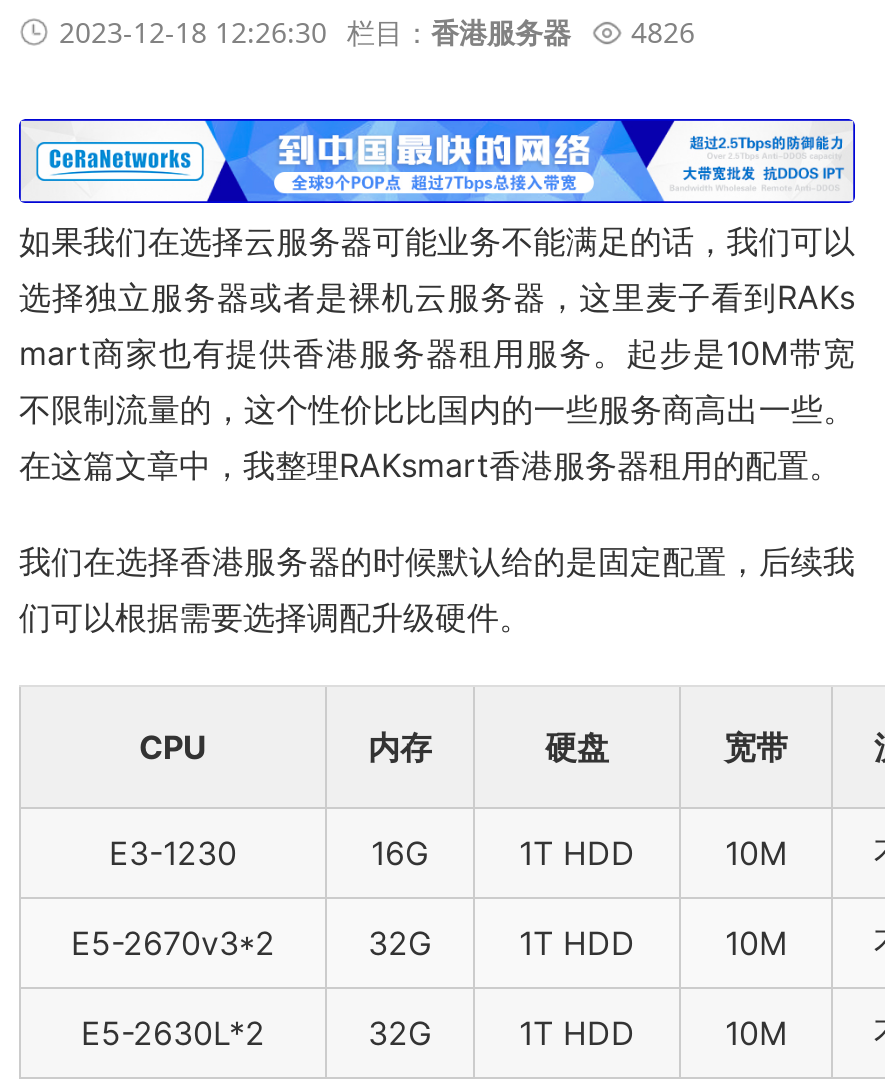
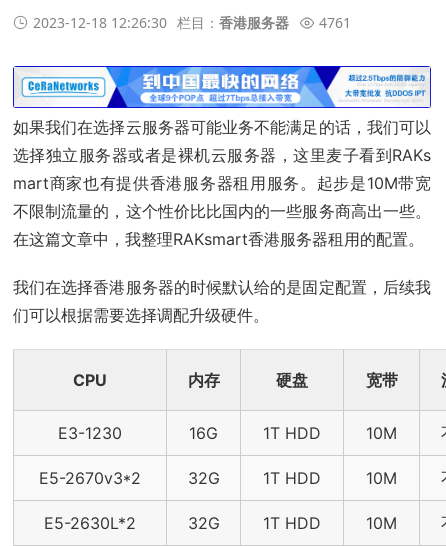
[59,14,695,52] 2023-12-18 12:26:30 栏目：香港服务器 4826 -> [33,13,351,32] 2023-12-18 12:26:30 栏目：香港服务器 4761

